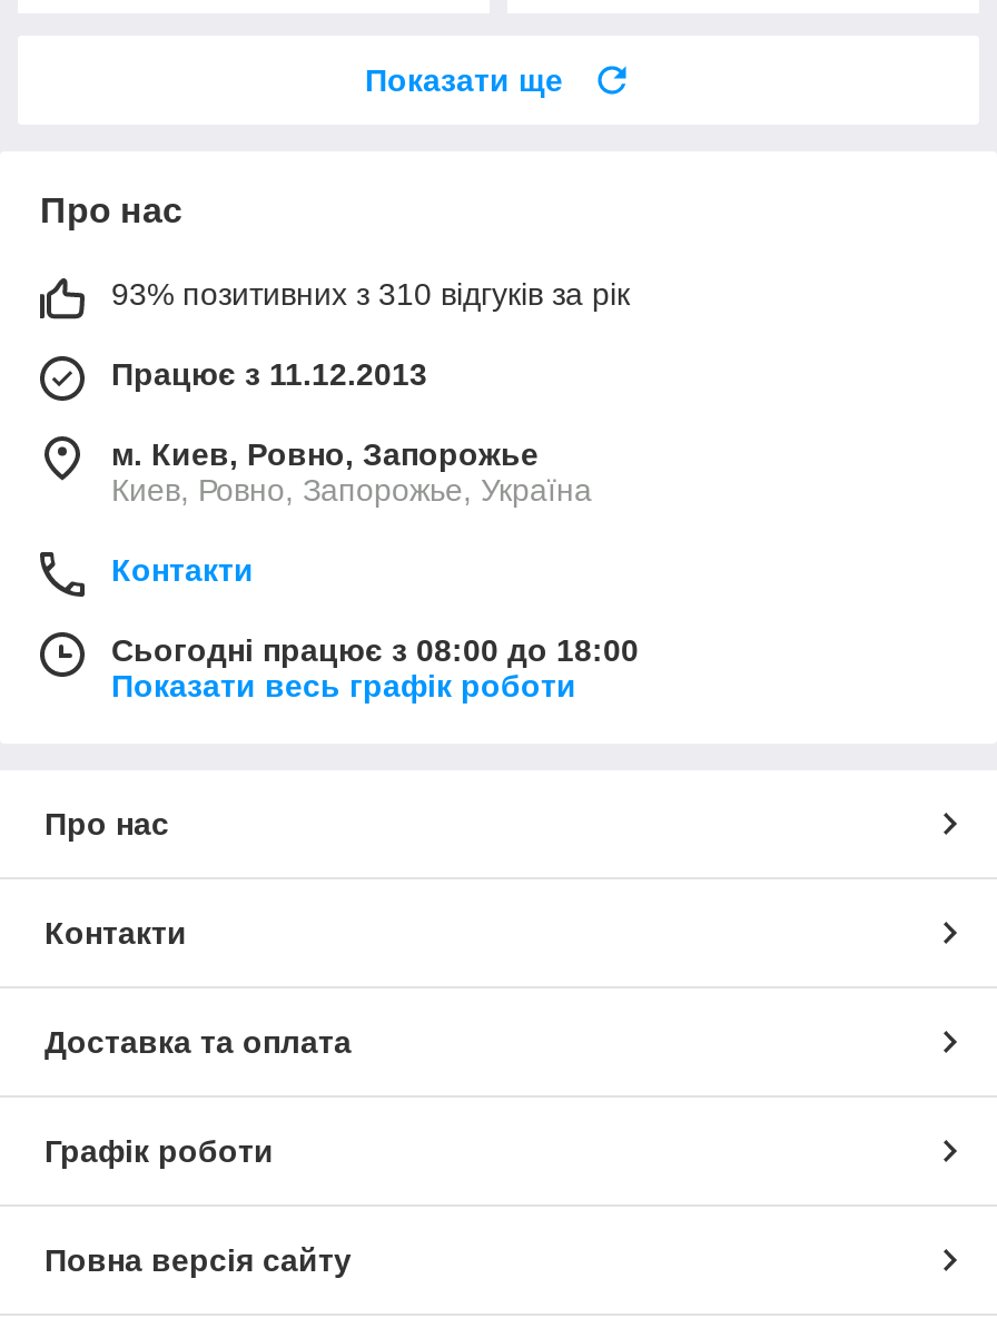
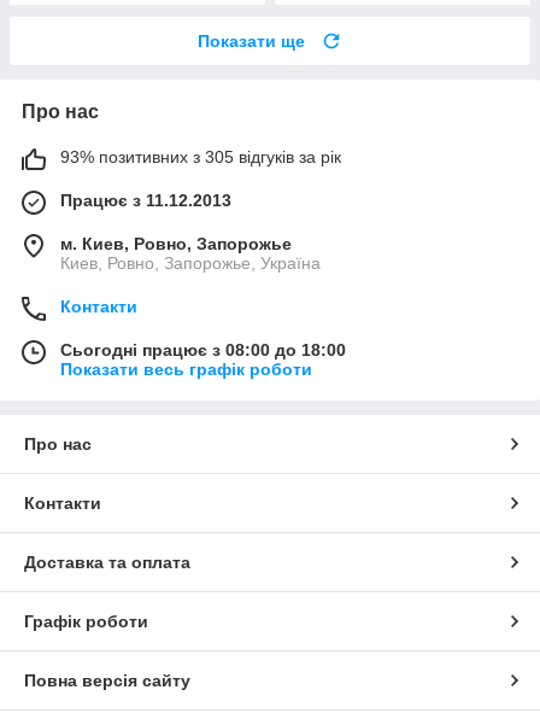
[111,276,630,311] 93% позитивних з 310 відгуків за рік -> [60,147,341,166] 93% позитивних з 305 відгуків за рік

